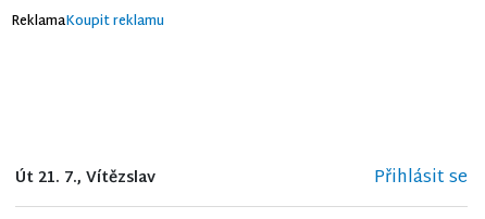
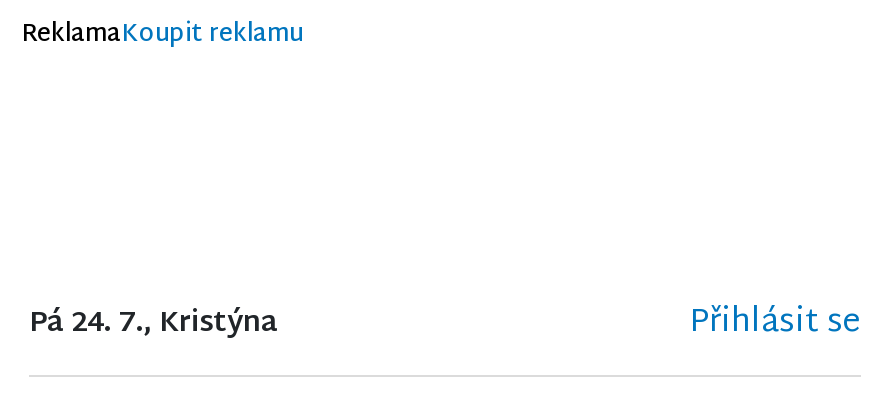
[15,165,156,192] Út 21. 7., Vítězslav -> [29,299,277,349] Pá 24. 7., Kristýna

